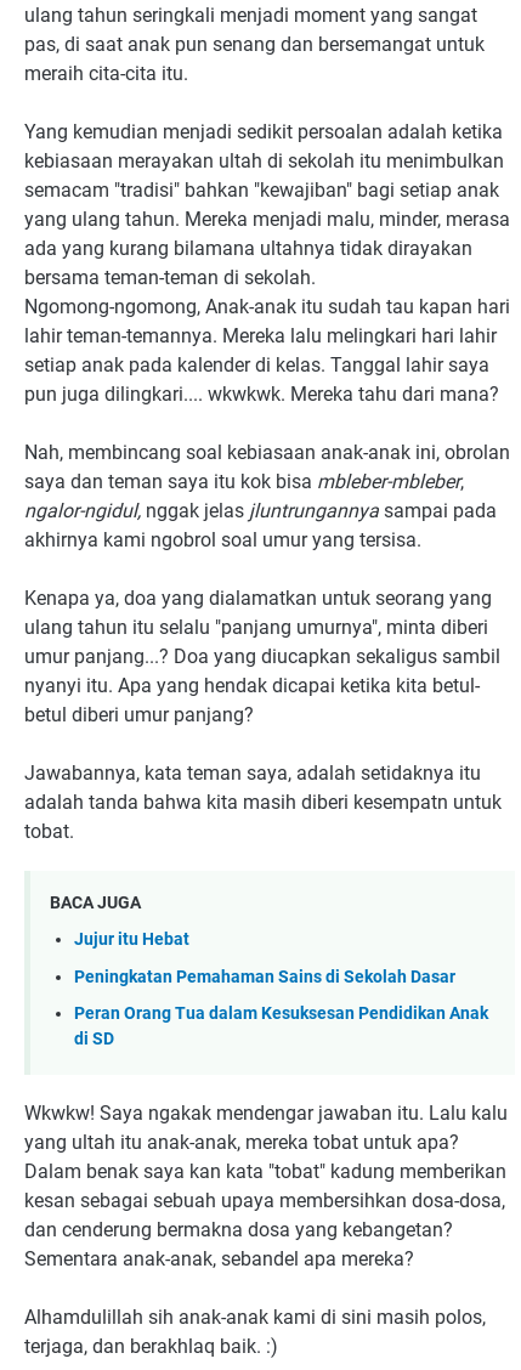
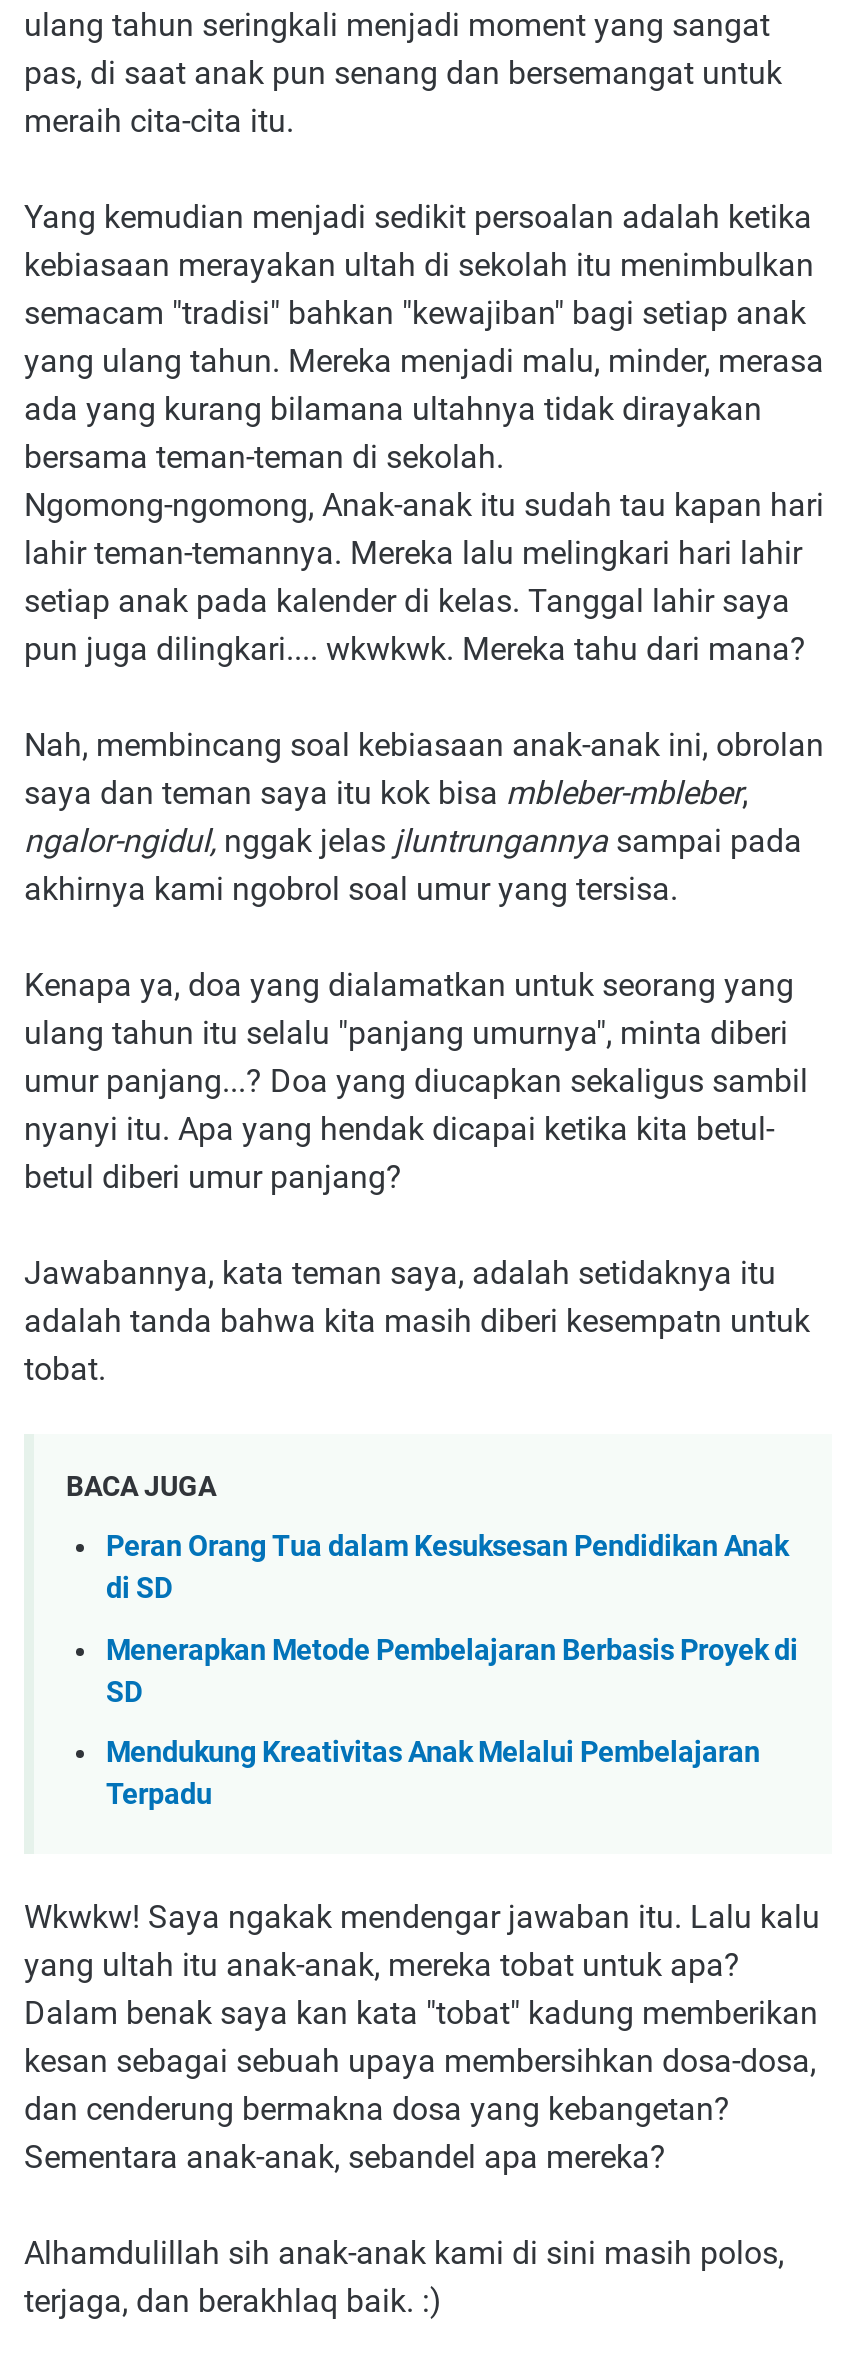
[74,929,455,987] Jujur itu Hebat | Peningkatan Pemahaman Sains di Sekolah Dasar -> none
moved [74,1004,488,1050] -> [106,1530,788,1606]: Peran Orang Tua dalam Kesuksesan Pendidikan Anak | di SD
none -> [106,1633,798,1813] Menerapkan Metode Pembelajaran Berbasis Proyek di | SD | Mendukung Kreativitas Anak Melalui Pembelajaran | Terpadu

